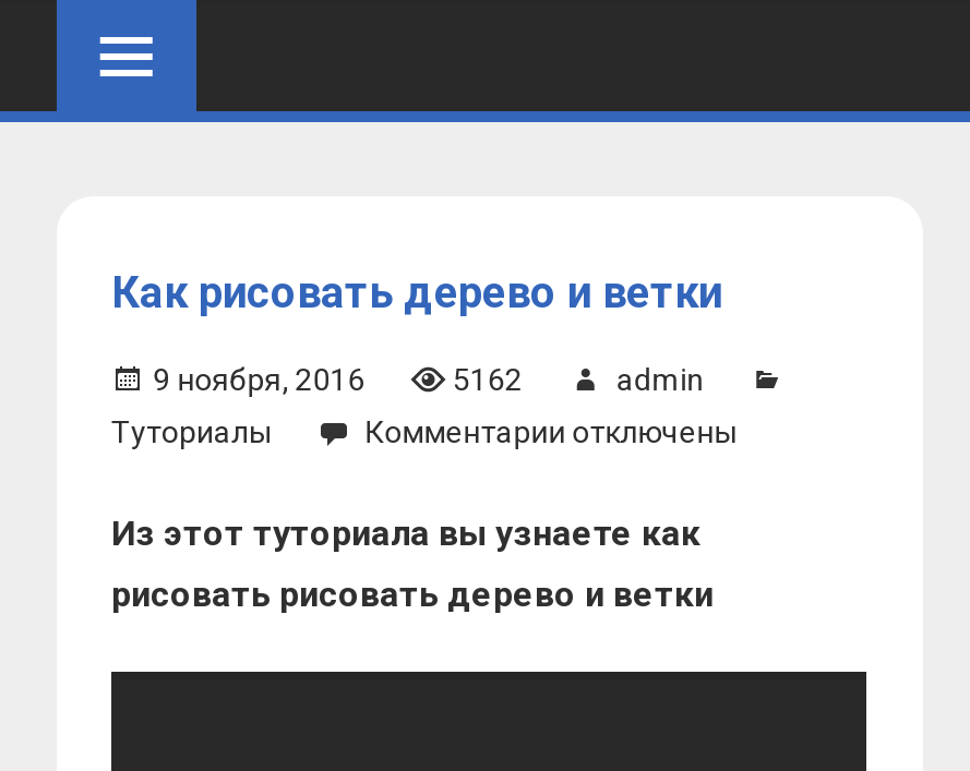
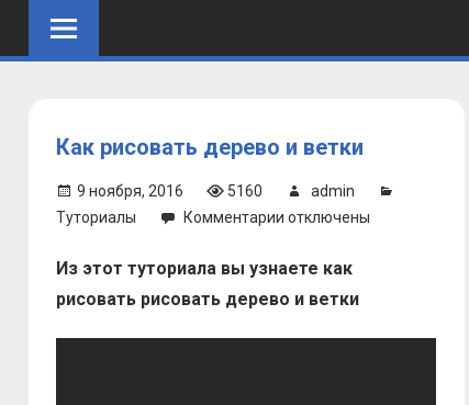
[453,361,522,396] 5162 -> [228,182,263,199] 5160

